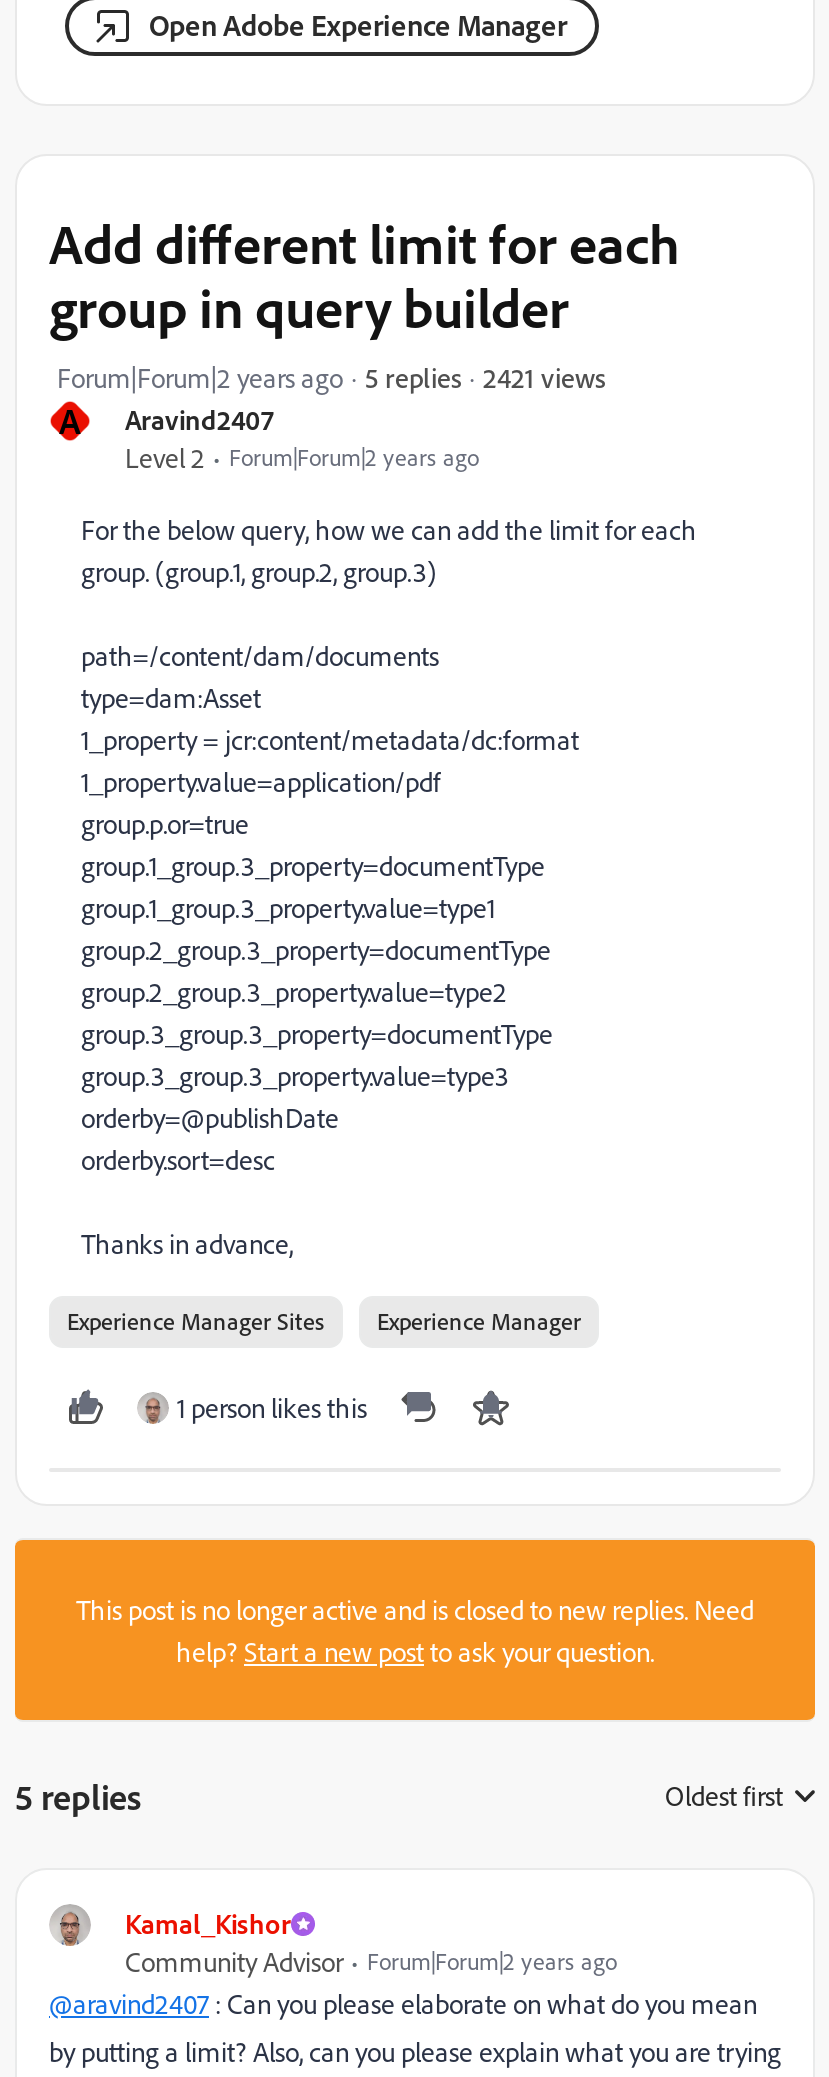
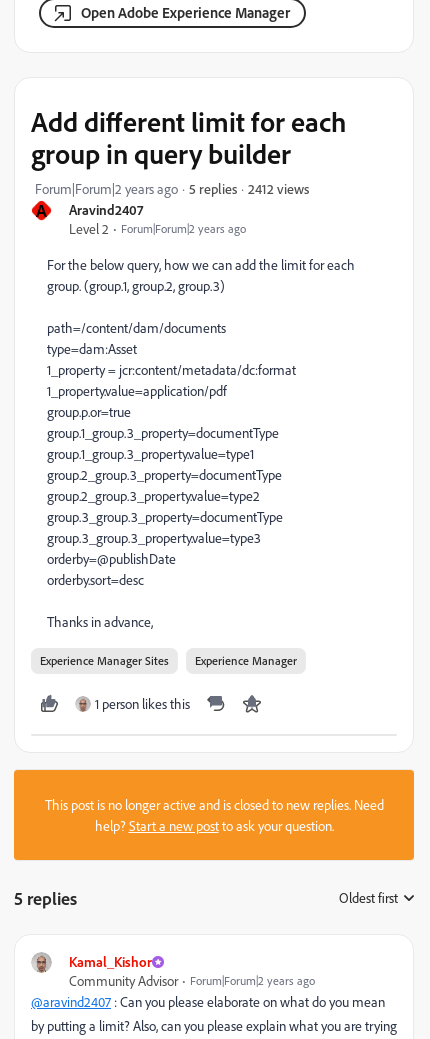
[483,359,605,393] 2421 views -> [248,179,309,196] 2412 views

